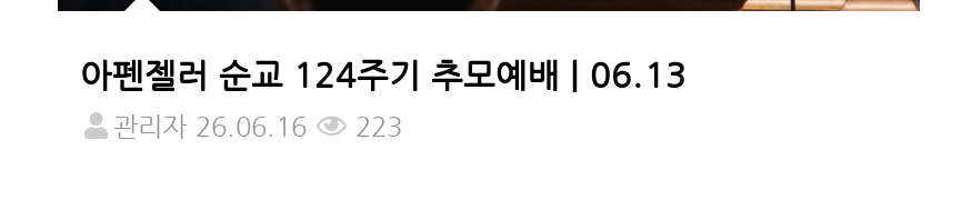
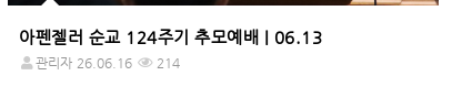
[113,110,402,142] 관리자 26.06.16 223 -> [36,55,180,70] 관리자 26.06.16 214

